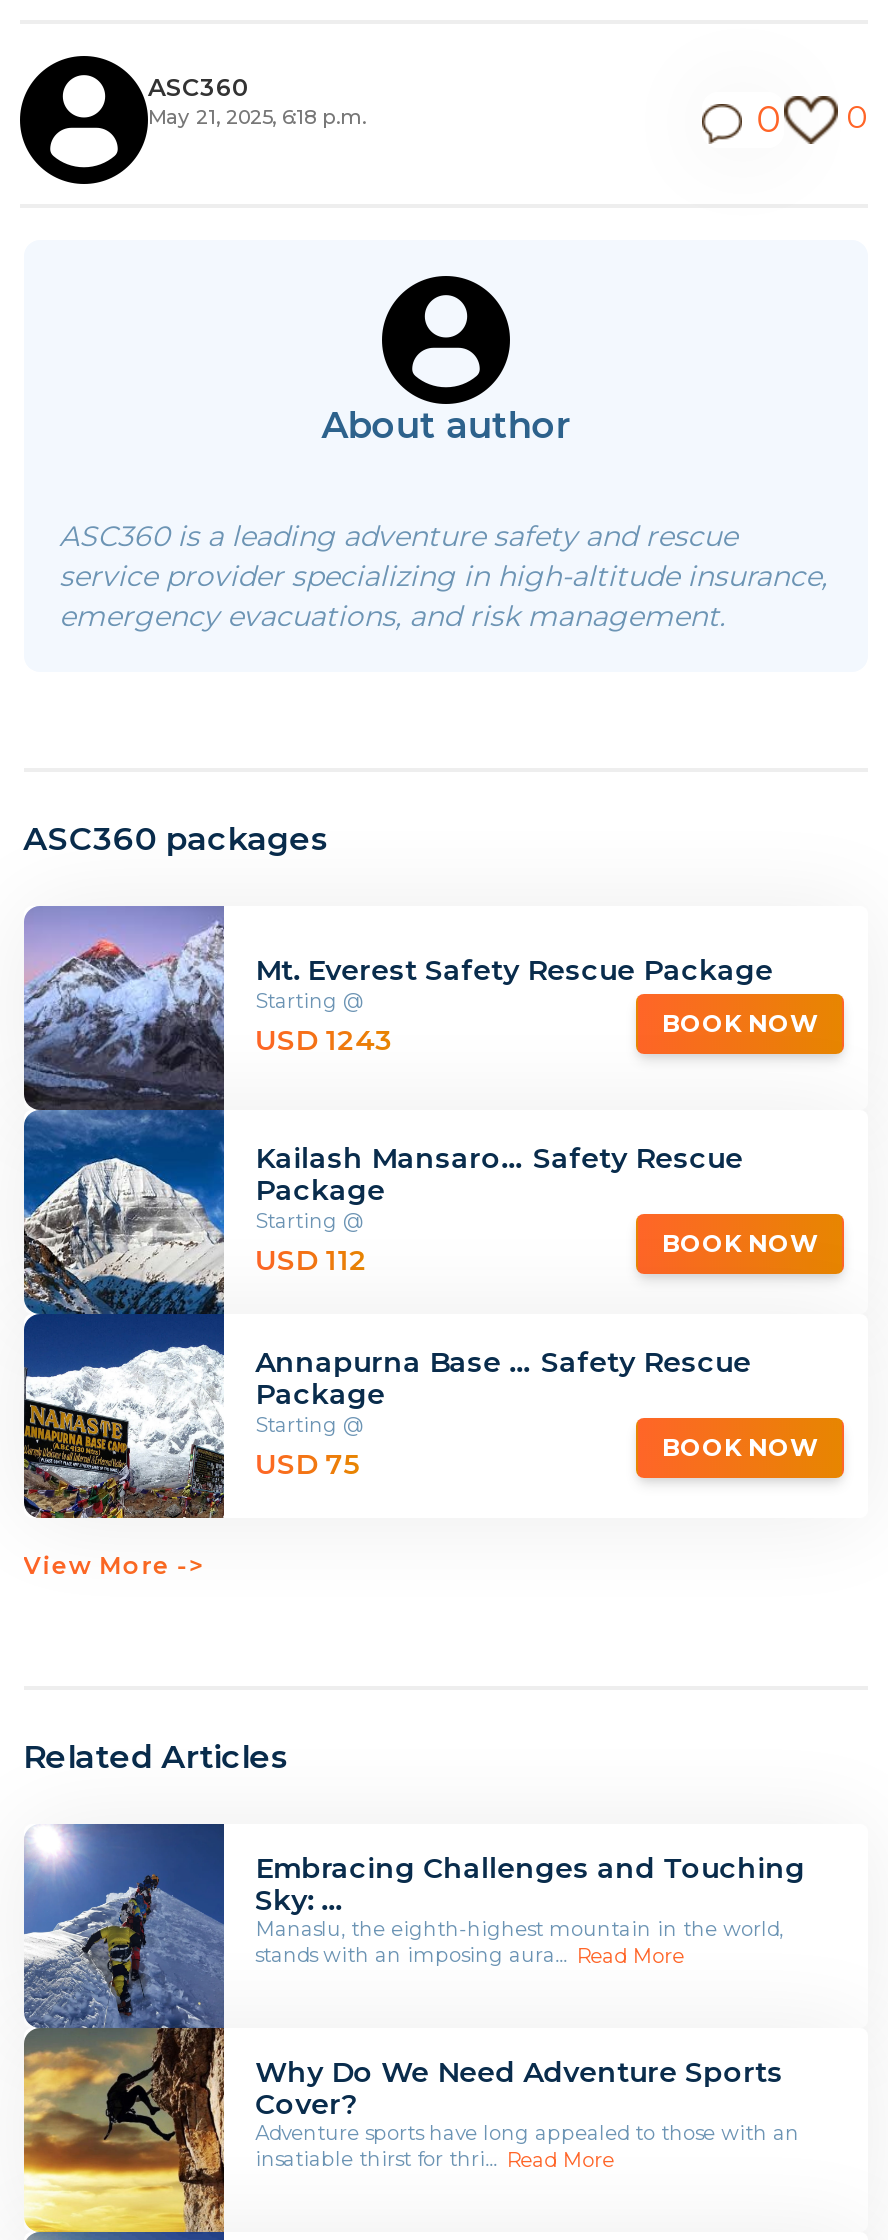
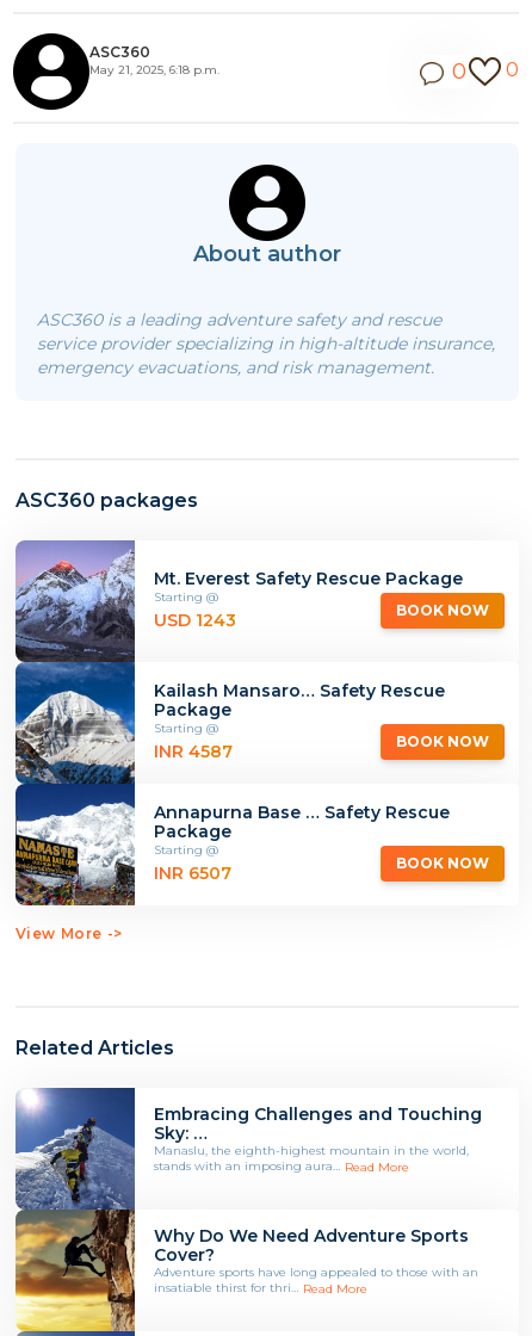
[255,1241,367,1277] USD 112 -> [153,740,232,762] INR 4587
[255,1445,359,1481] USD 75 -> [153,862,231,883] INR 6507

